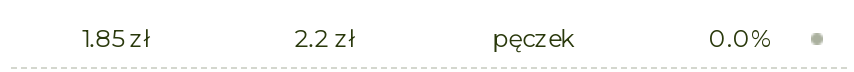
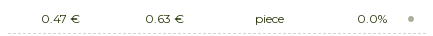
[81,22,575,52] 1.85 zł | 2.2 zł | pęczek -> [41,11,284,26] 0.47 € | 0.63 € | piece

